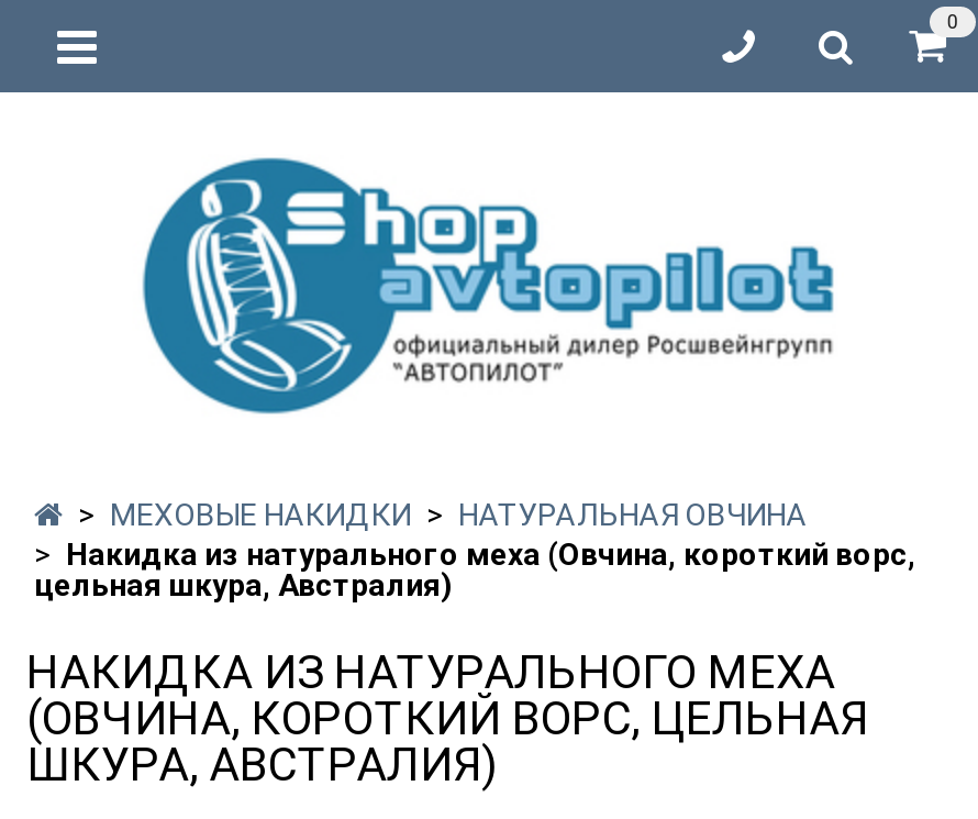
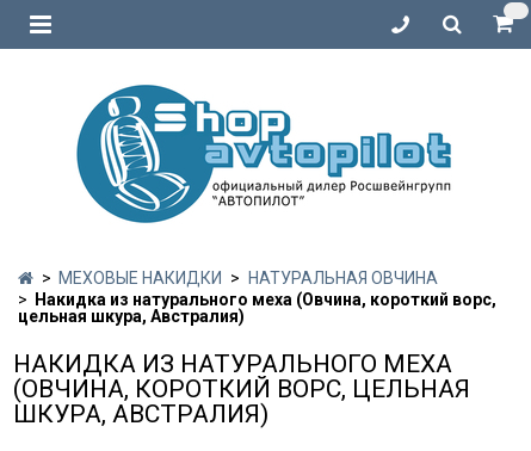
[947,11,958,33] 0 -> none

